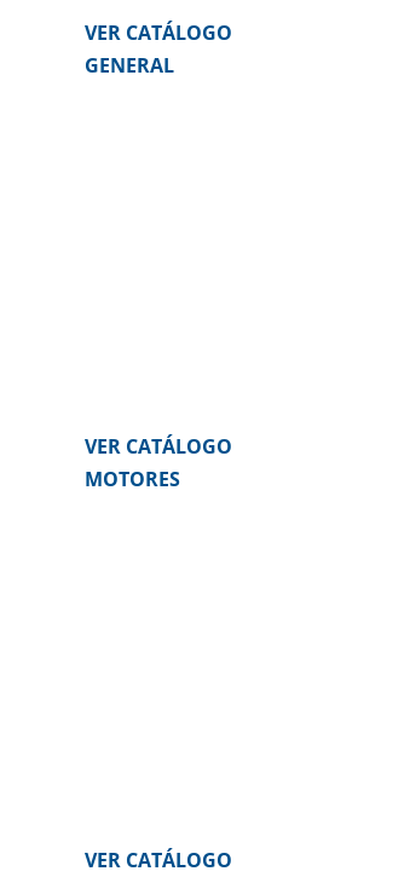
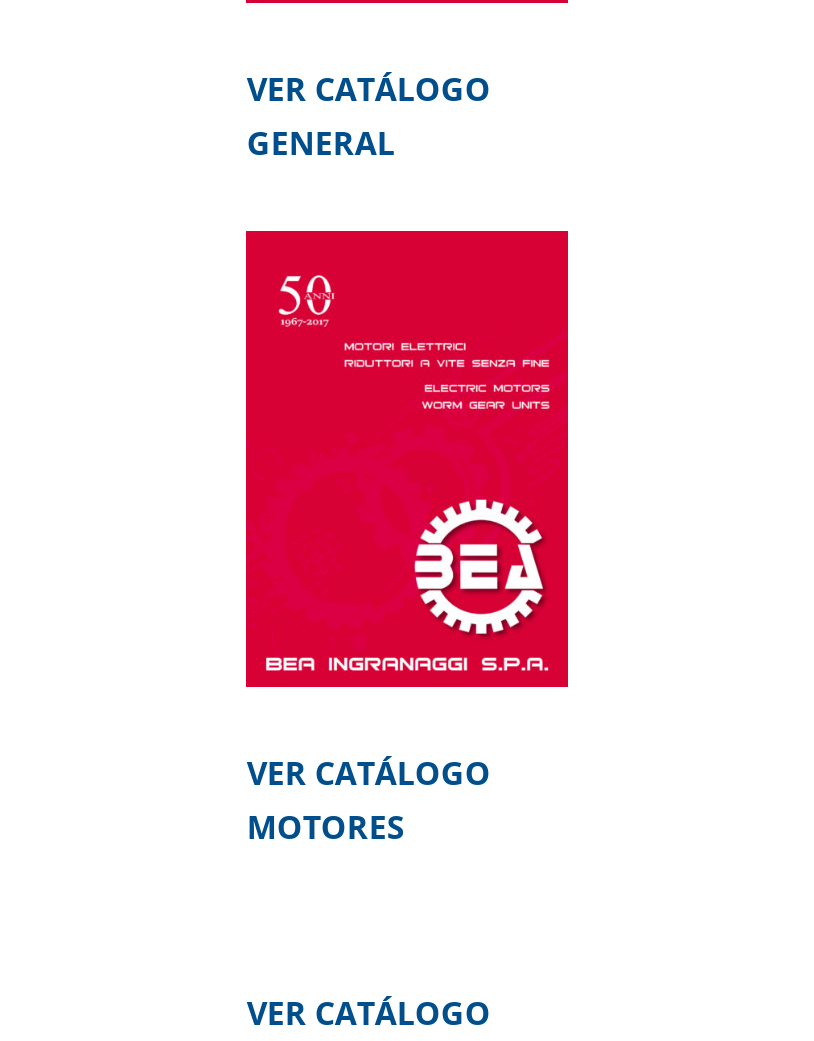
none -> [244,228,570,688] [image]

